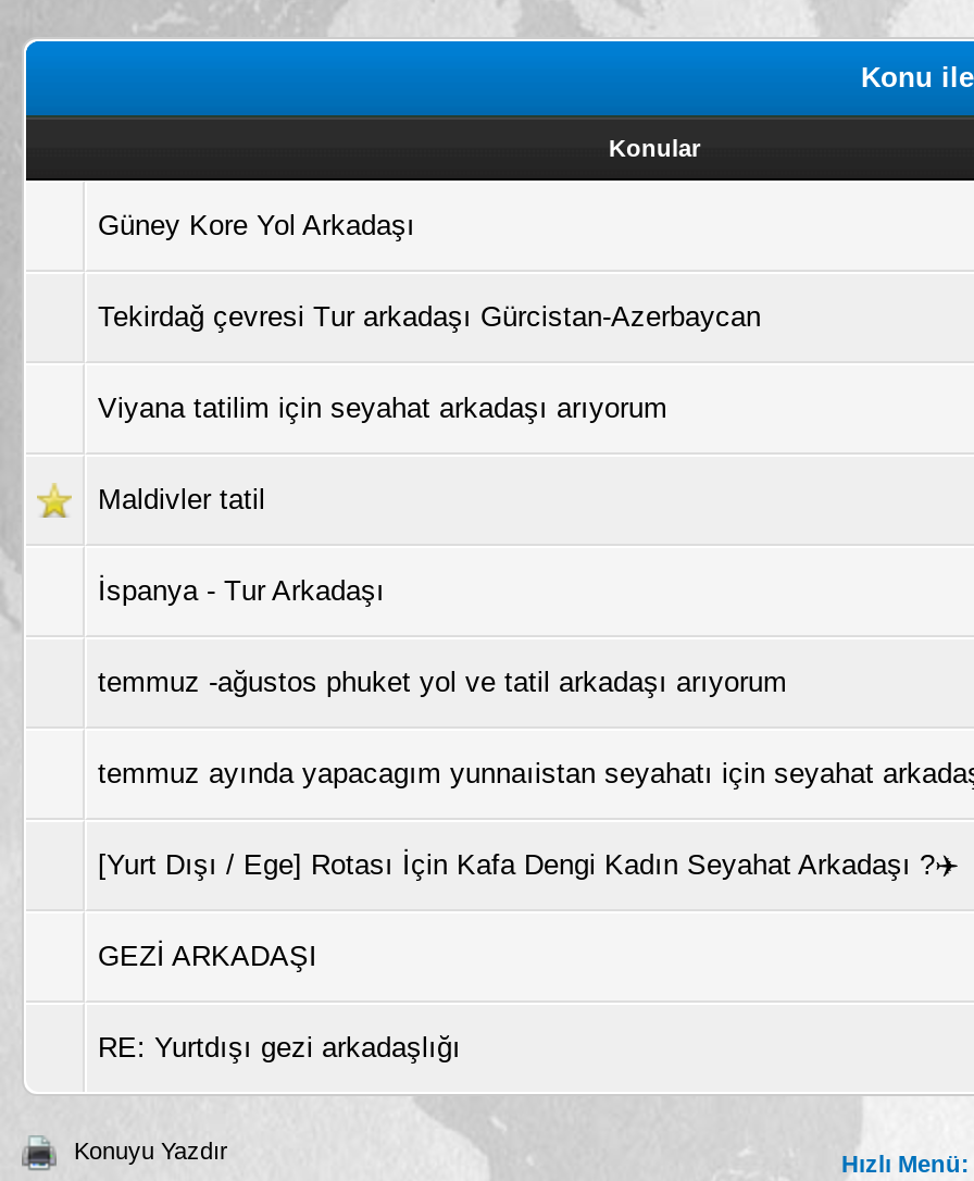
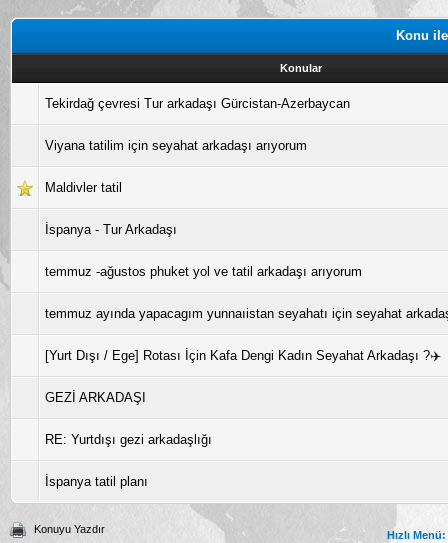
[98,208,415,241] Güney Kore Yol Arkadaşı -> none
moved [98,300,787,1063] -> [45,96,362,447]: Tekirdağ çevresi Tur arkadaşı Gürcistan-Azerbaycan | Viyana tatilim için seyahat arkadaşı arıyorum | Maldivler tatil | İspanya - Tur Arkadaşı | temmuz -ağustos phuket yol ve tatil arkadaşı arıyorum | GEZİ ARKADAŞI | RE: Yurtdışı gezi arkadaşlığı
none -> [45,474,148,489] İspanya tatil planı

